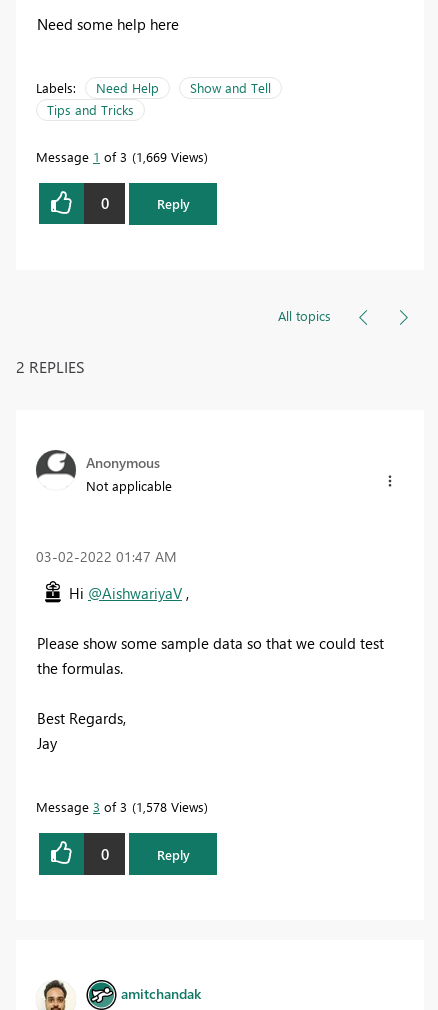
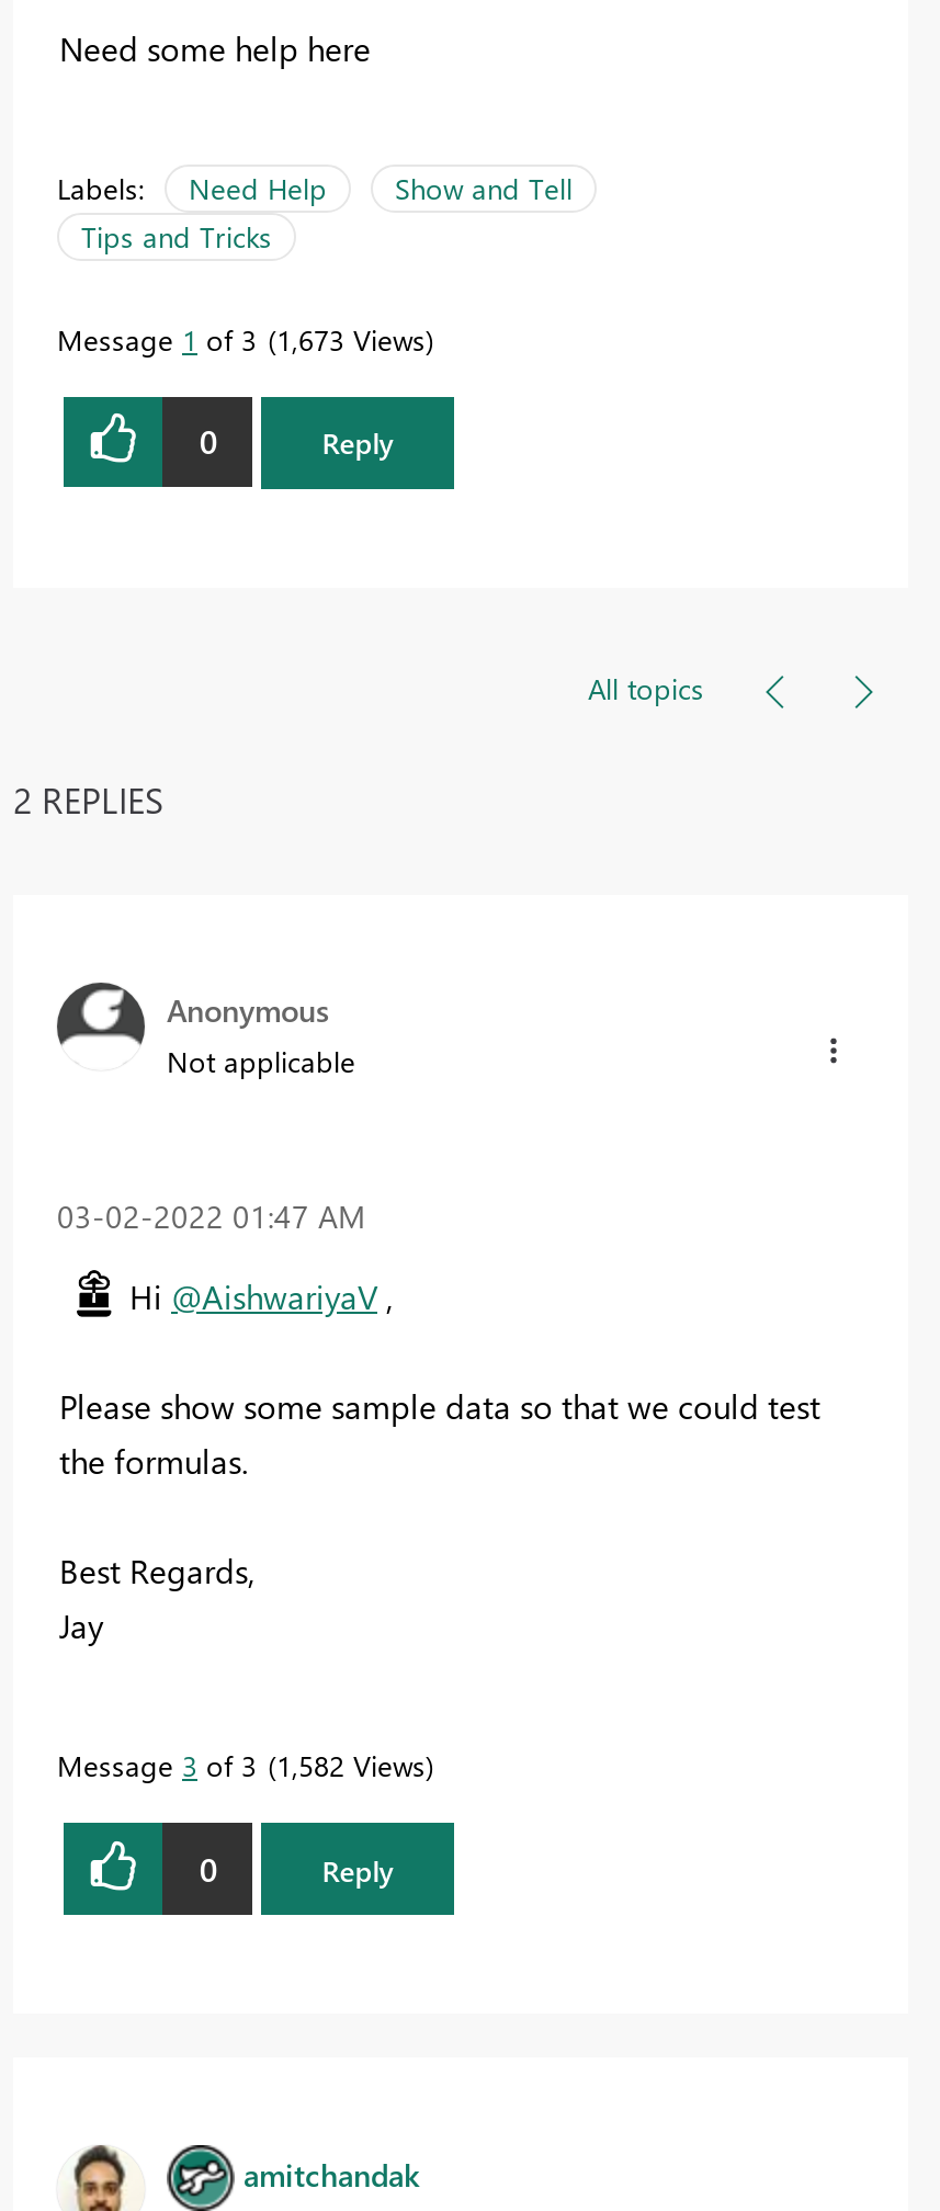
[36,148,204,165] Message 1 of 3 1,669 Views -> [57,319,426,357] Message 1 of 3 1,673 Views
[36,798,204,815] Message 3 of 3 1,578 Views -> [57,1746,426,1783] Message 3 of 3 1,582 Views

